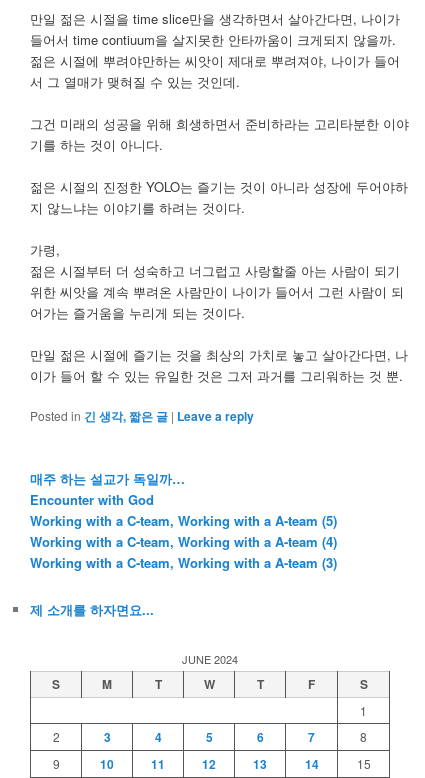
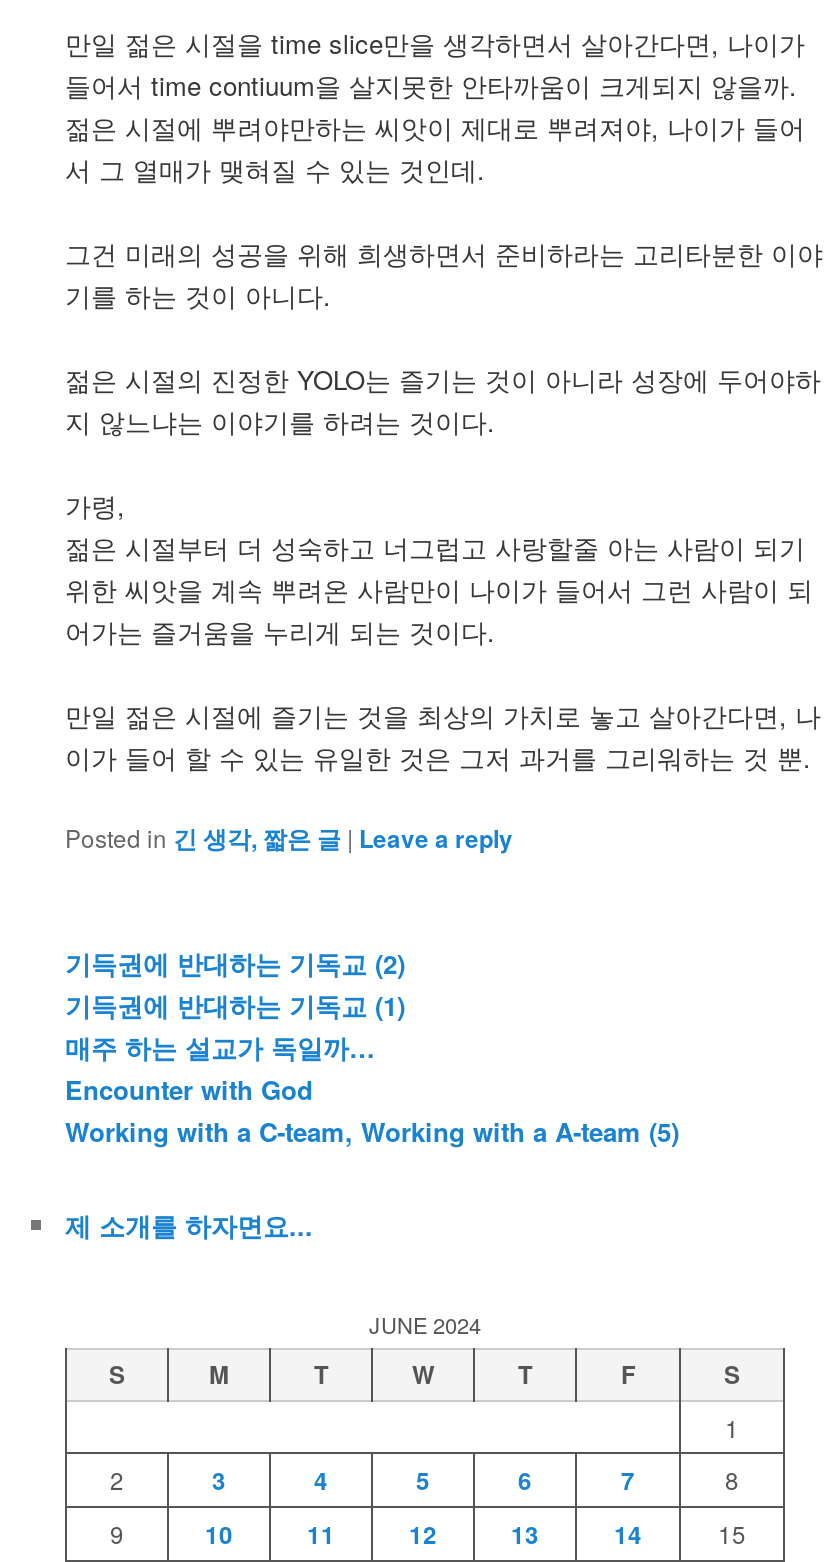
none -> [65,943,405,1023] 기득권에 반대하는 기독교 (2) | 기득권에 반대하는 기독교 (1)
moved [30,469,337,530] -> [65,1027,679,1149]: 매주 하는 설교가 독일까… | Encounter with God | Working with a C-team, Working with a A-team (5)
[30,532,337,572] Working with a C-team, Working with a A-team (4) | Working with a C-team, Working with a A-team (3) -> none

